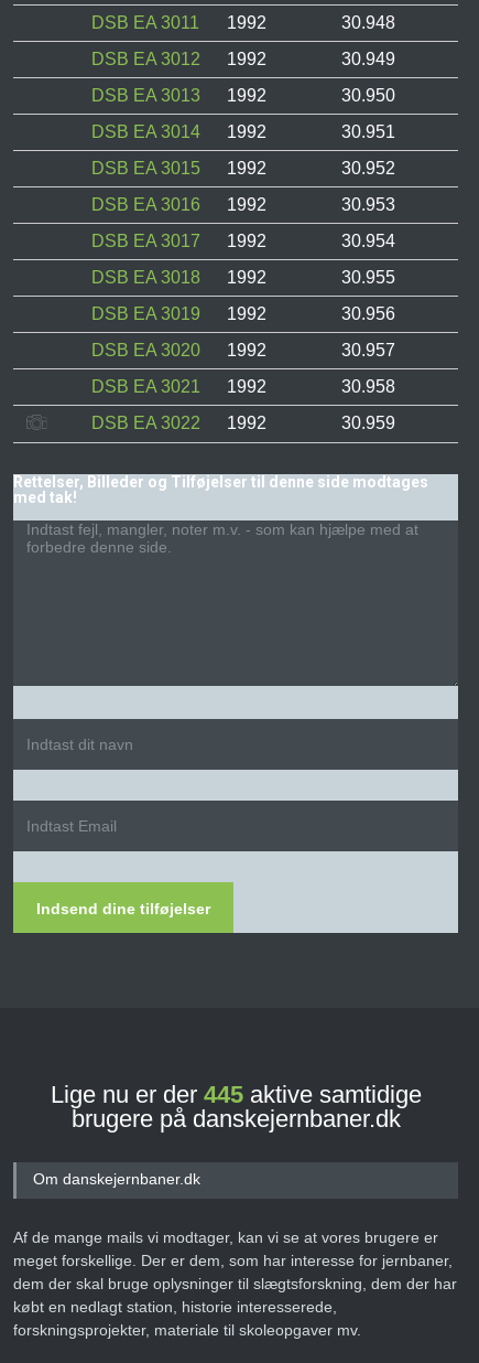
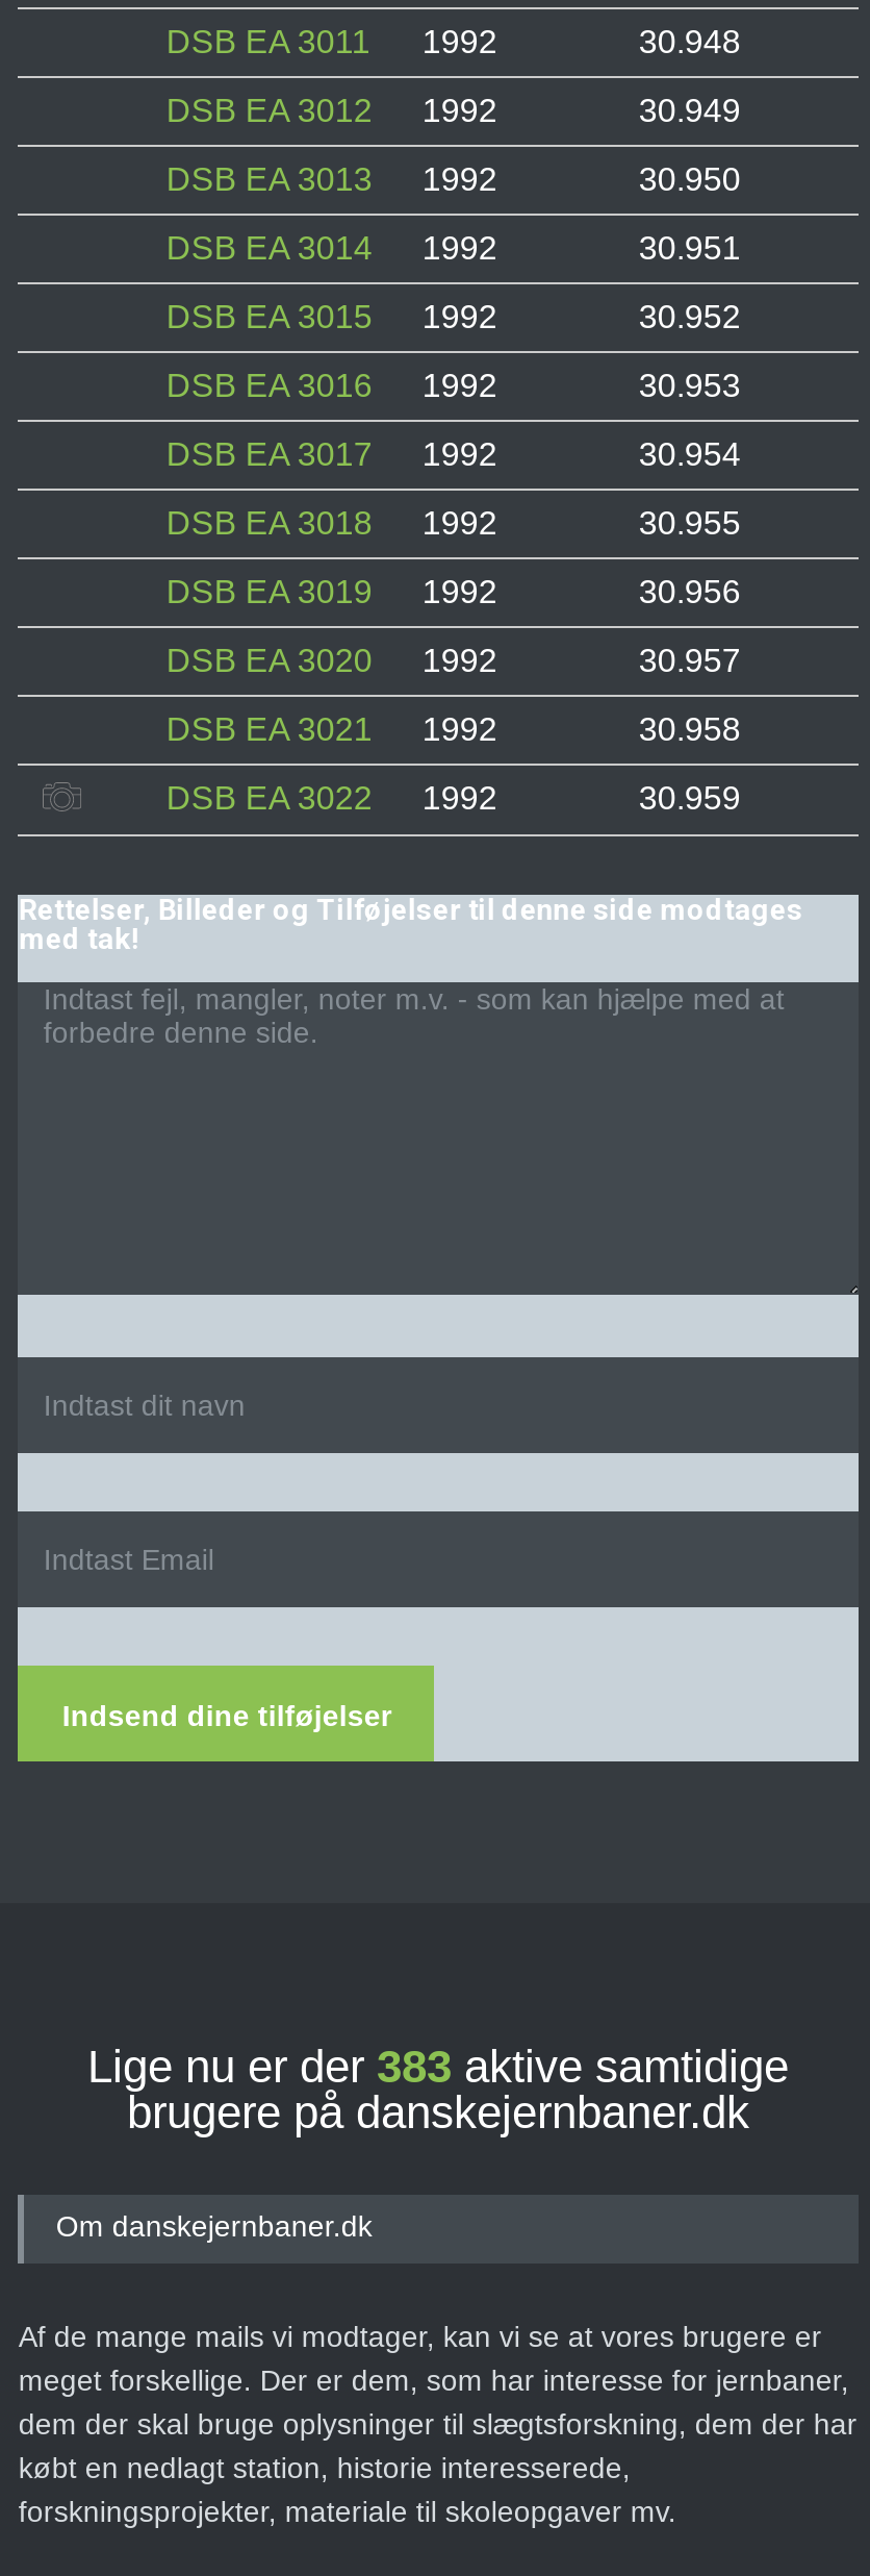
[50,1081,421,1108] Lige nu er der 445 aktive samtidige -> [87,2041,789,2093] Lige nu er der 383 aktive samtidige

